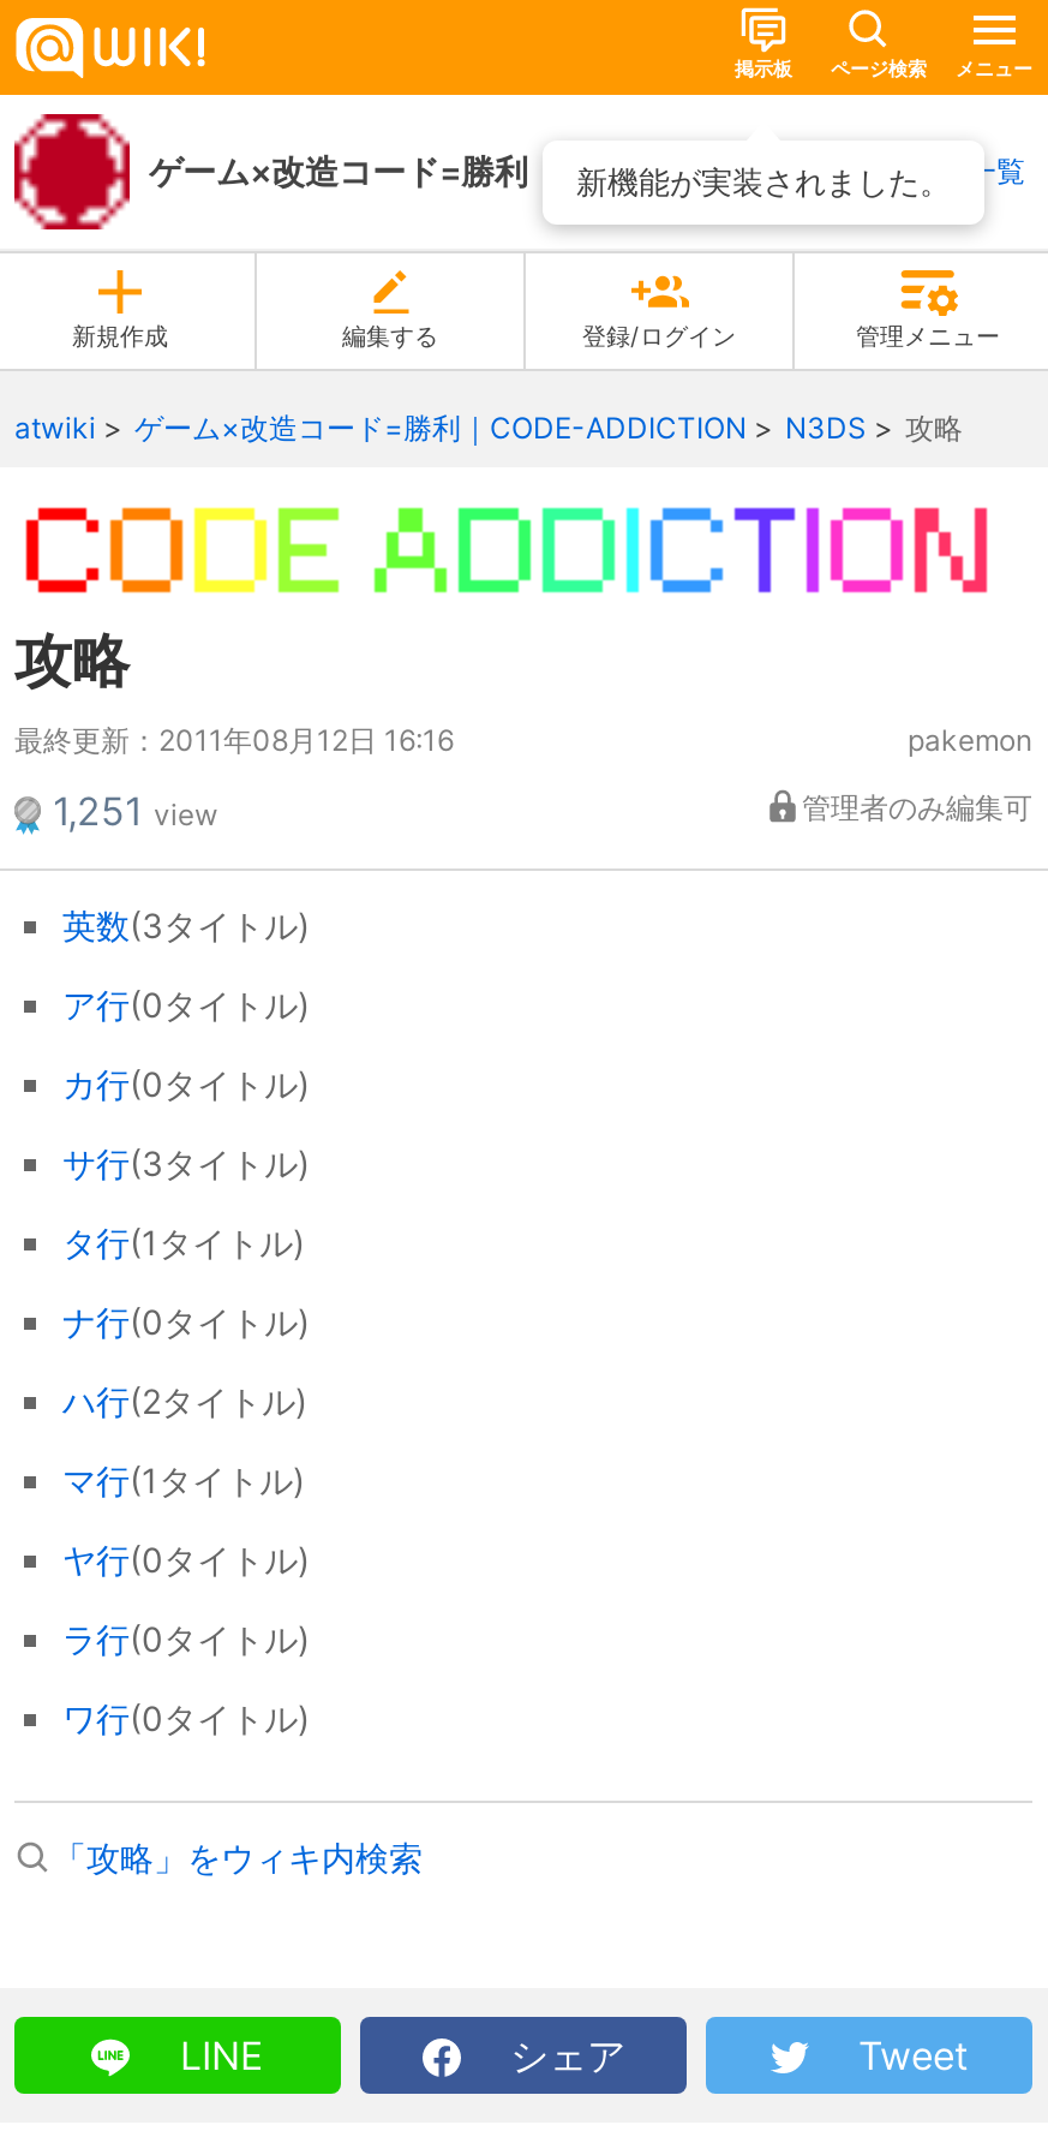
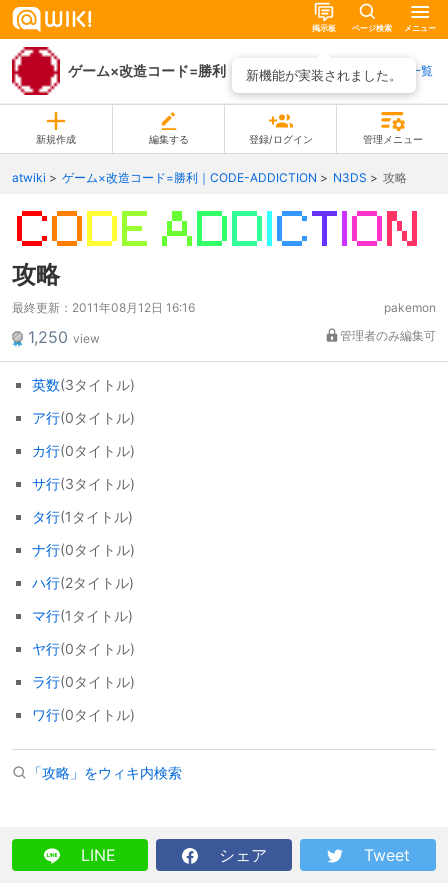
[53,787,218,835] 1,251 view -> [28,327,100,347] 1,250 view

